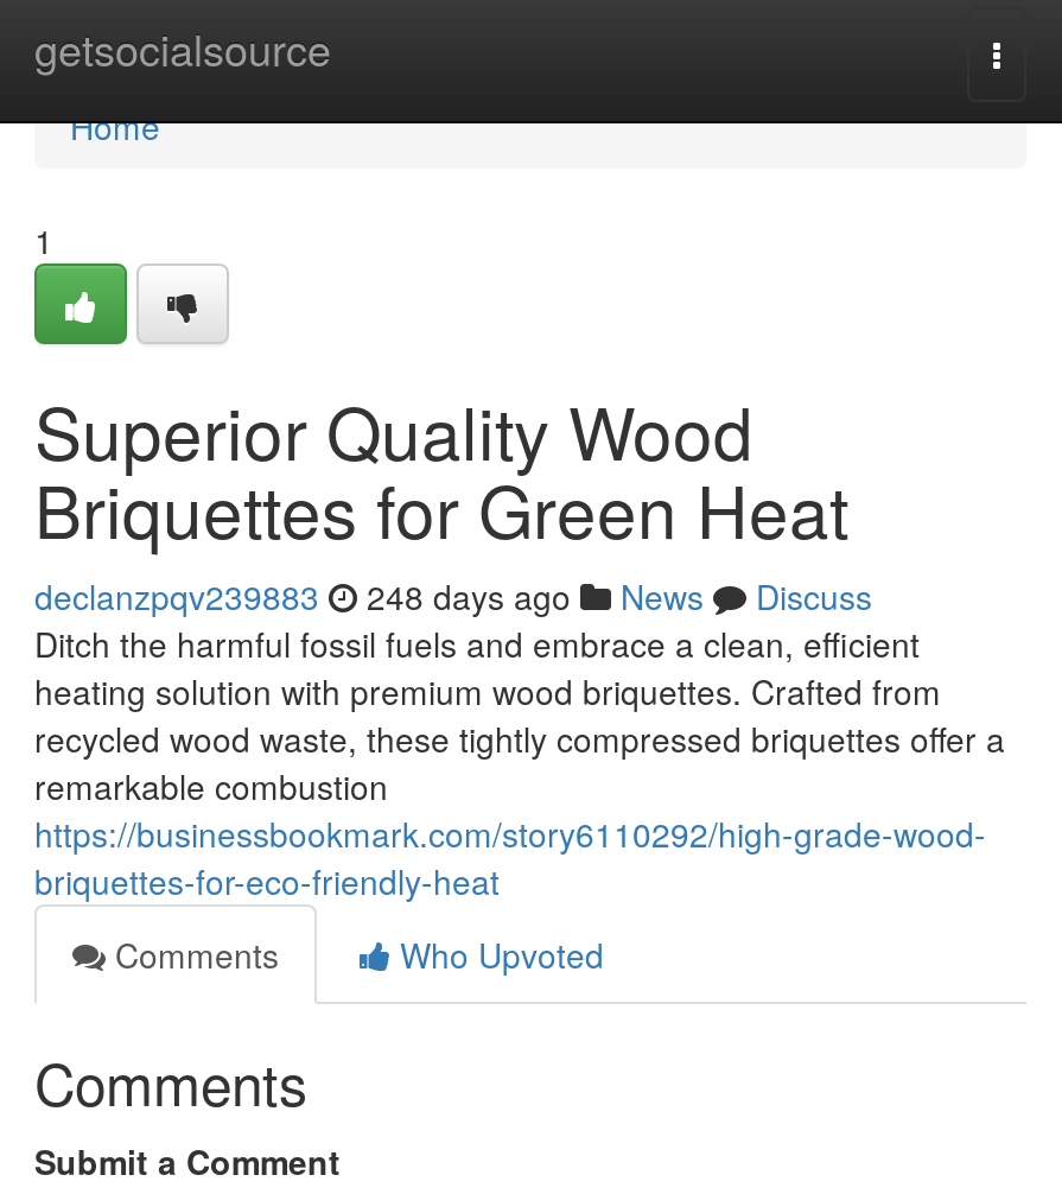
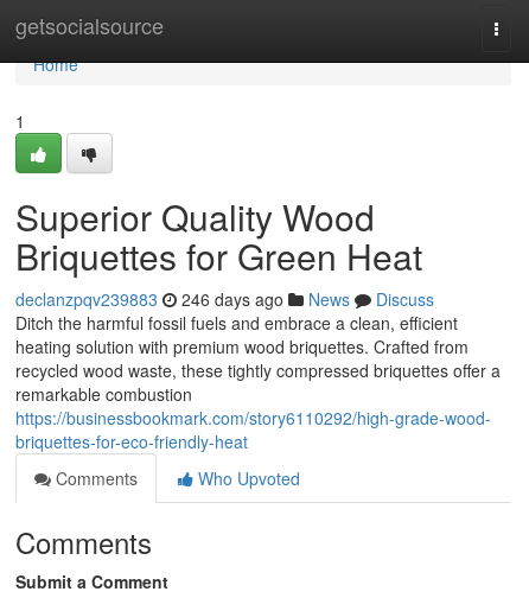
[34,572,872,620] declanzpqv239883 248 days ago News Discuss -> [15,287,434,311] declanzpqv239883 246 days ago News Discuss

